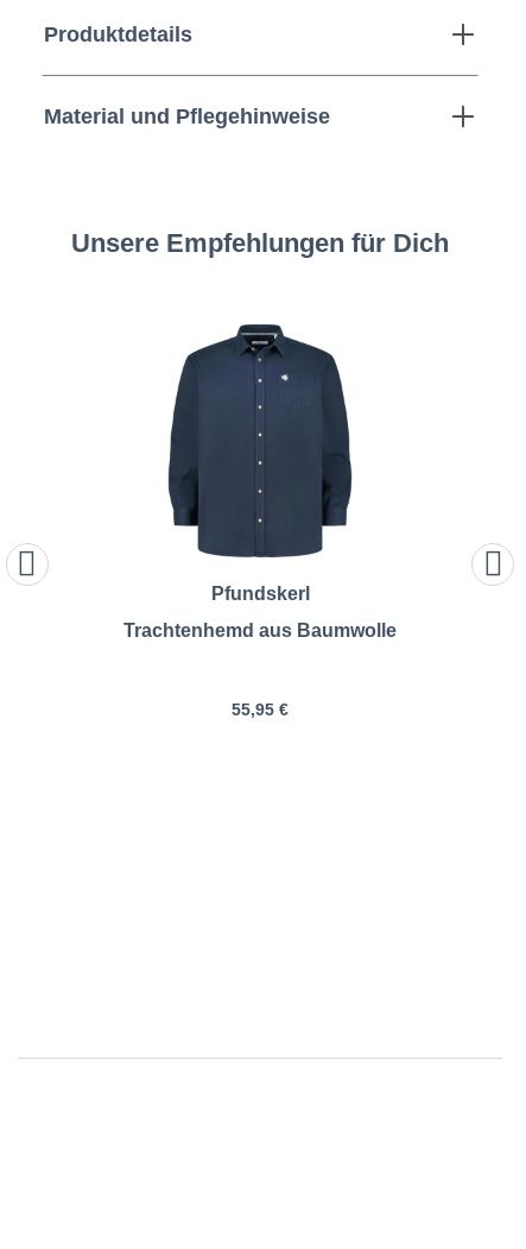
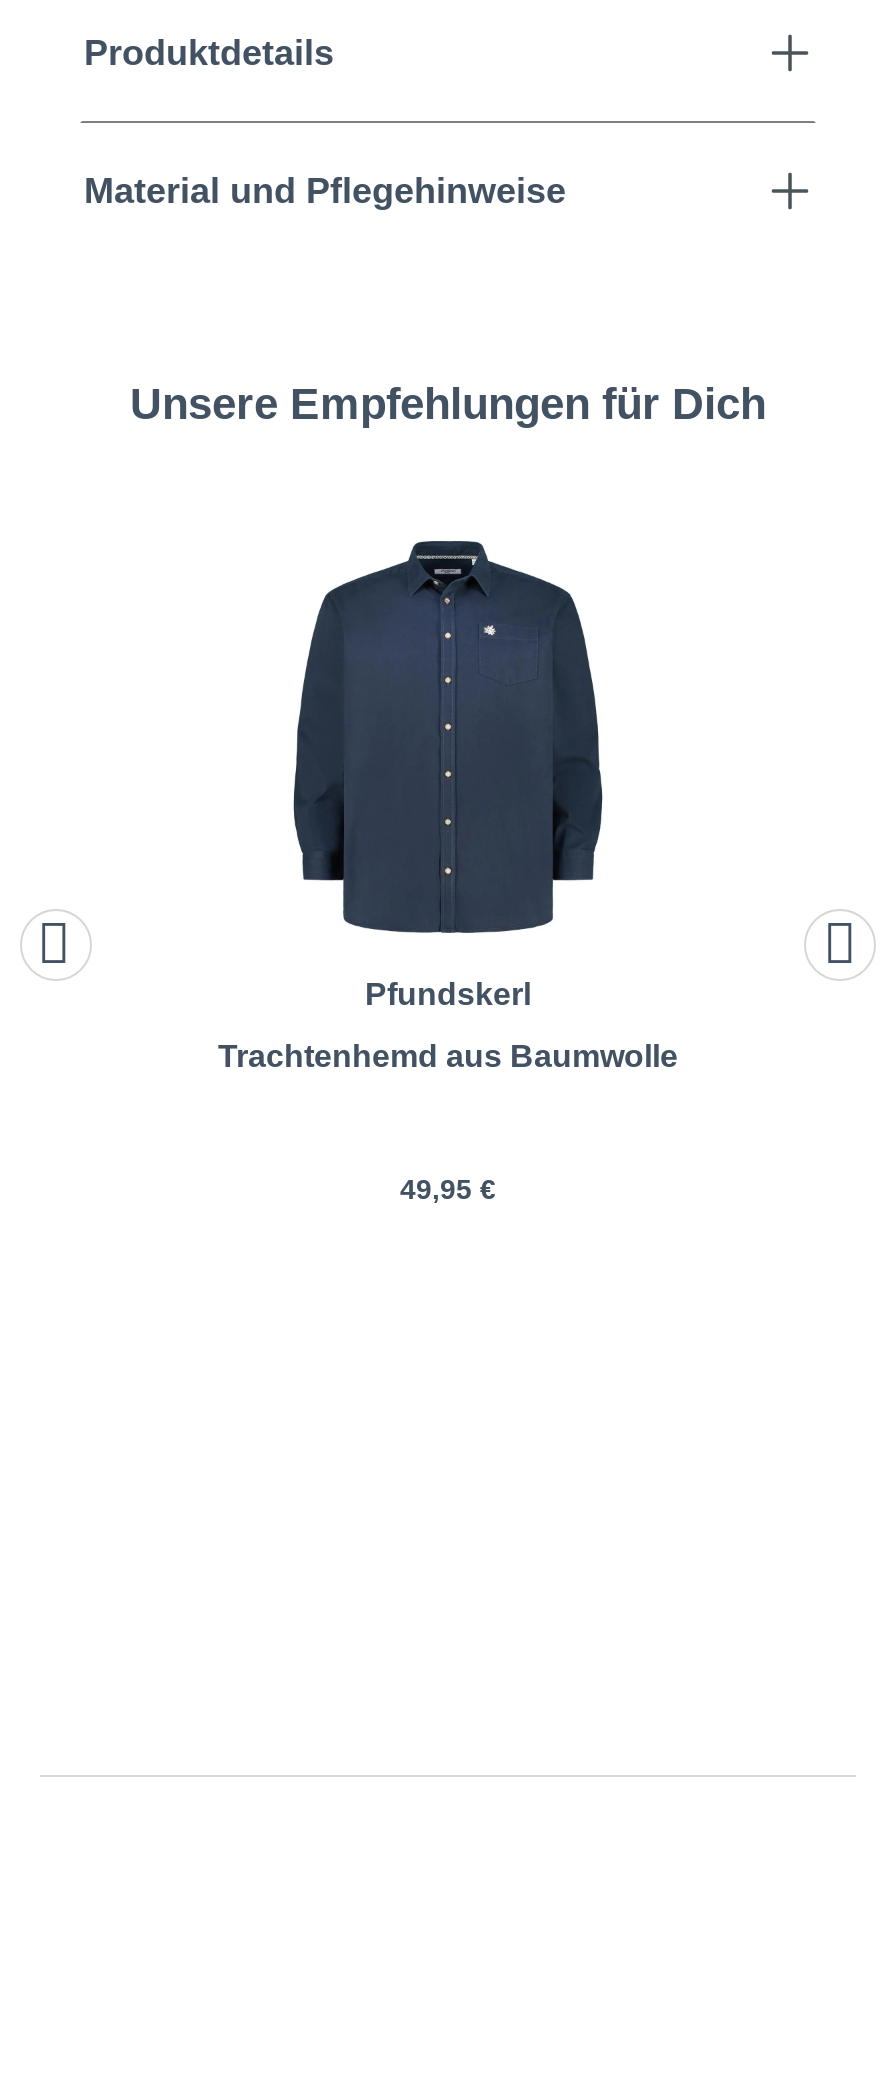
[232,699,289,719] 55,95 € -> [400,1172,496,1204] 49,95 €

